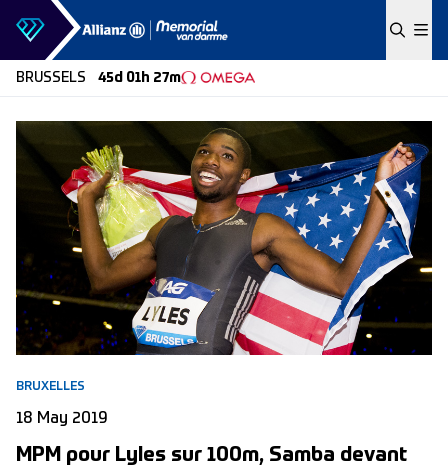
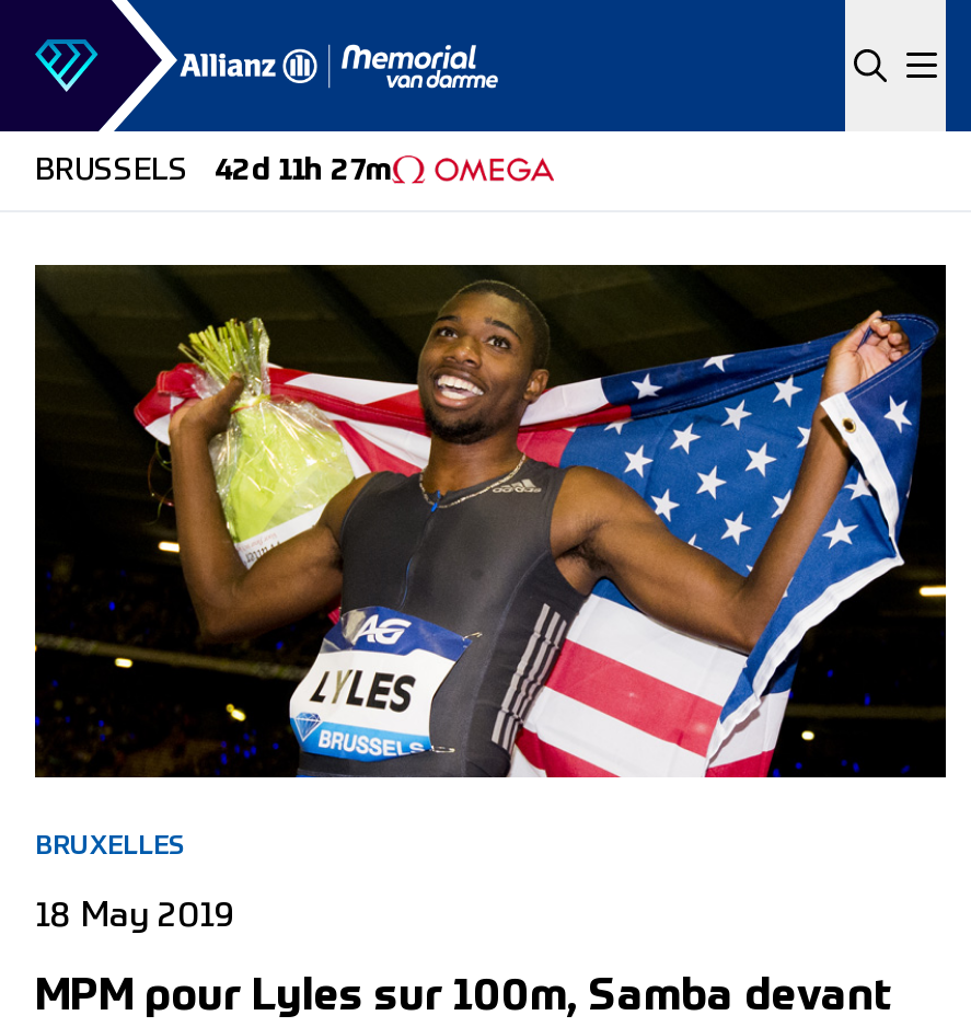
[16,71,181,85] BRUSSELS 45d 01h 27m -> [35,155,392,186] BRUSSELS 42d 11h 27m

